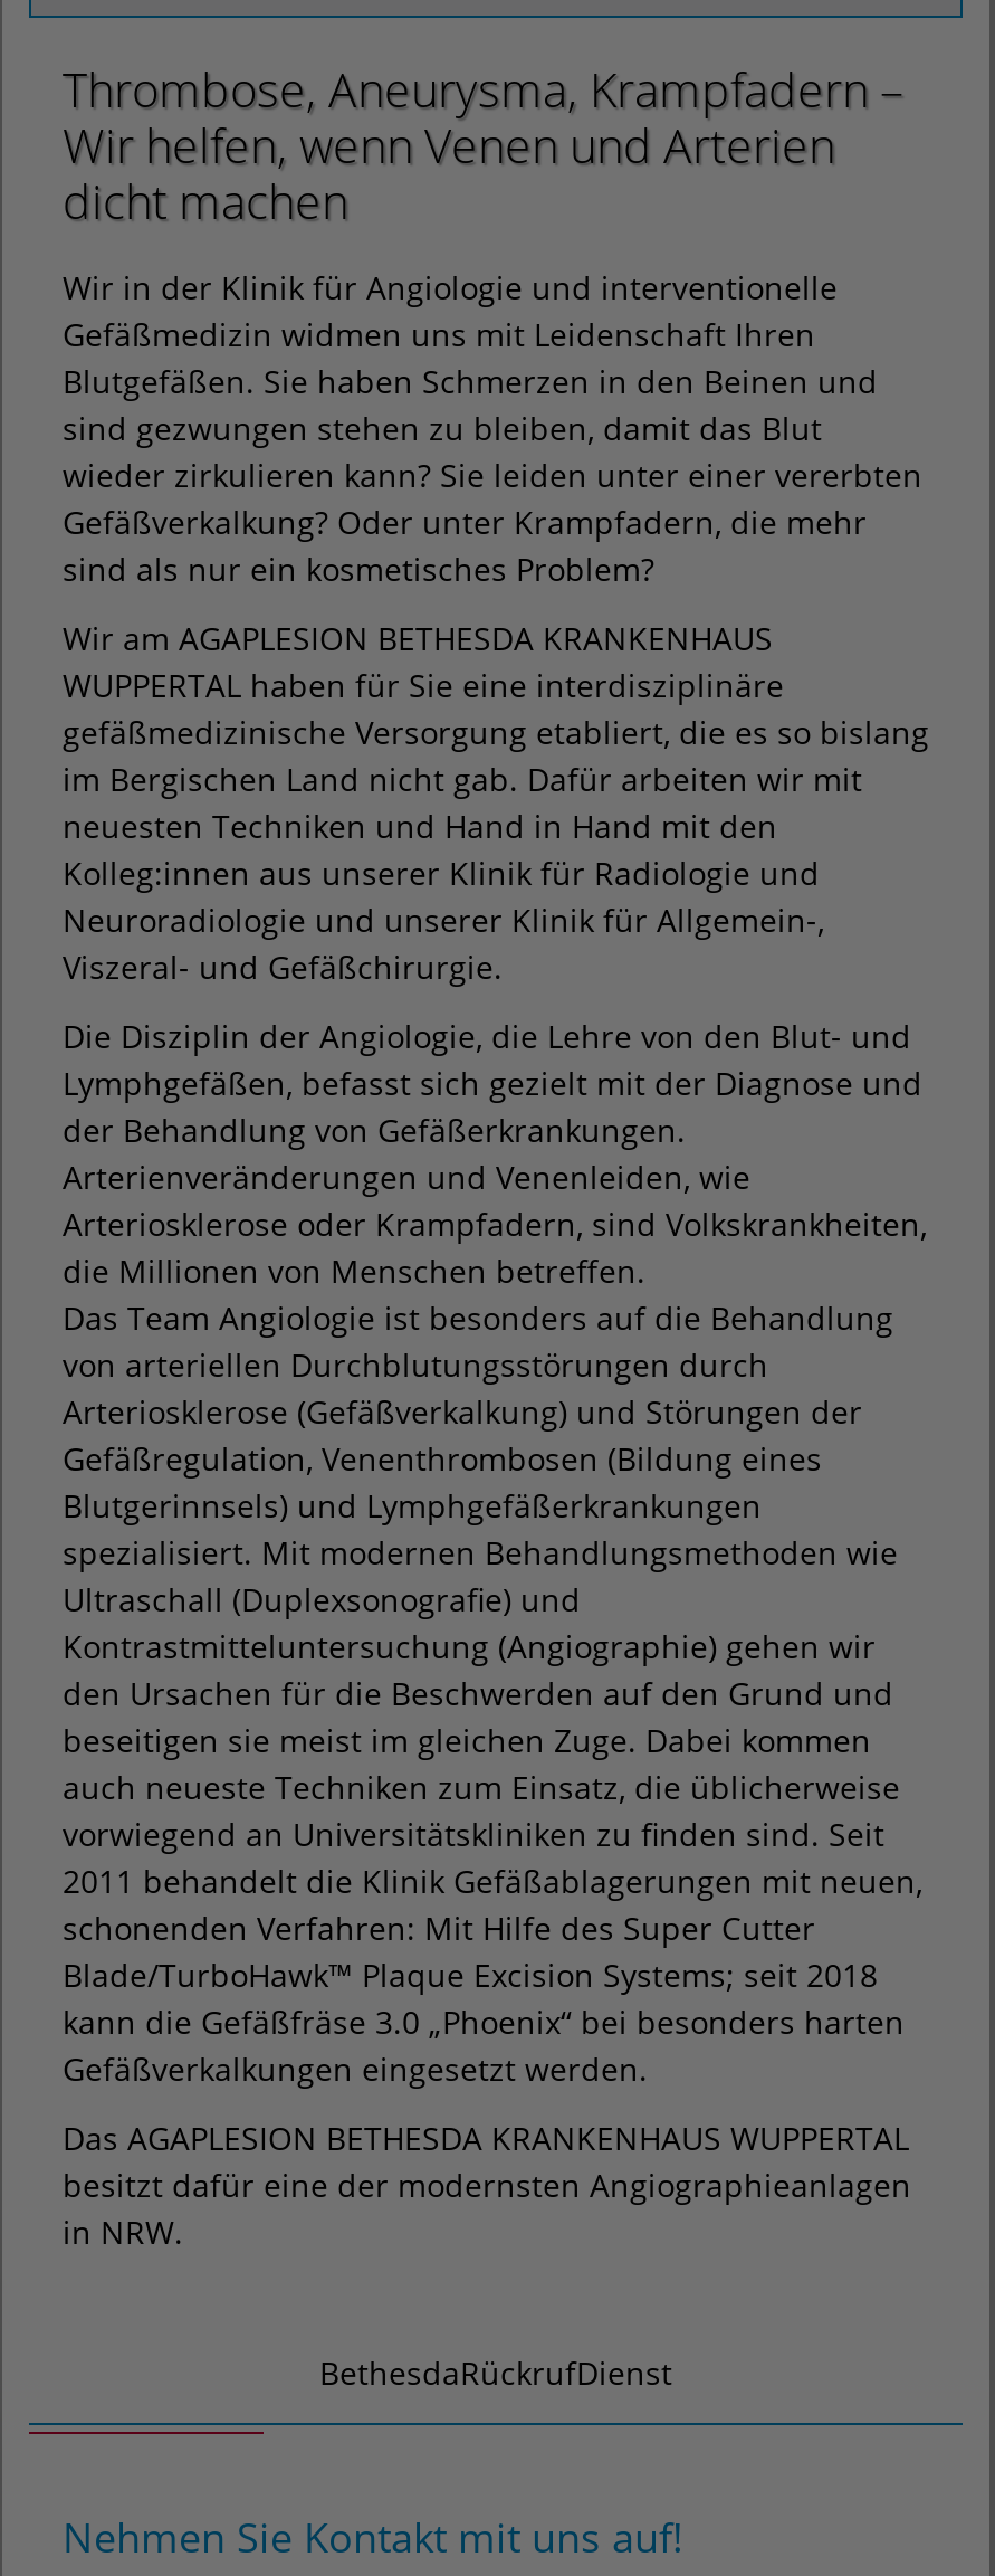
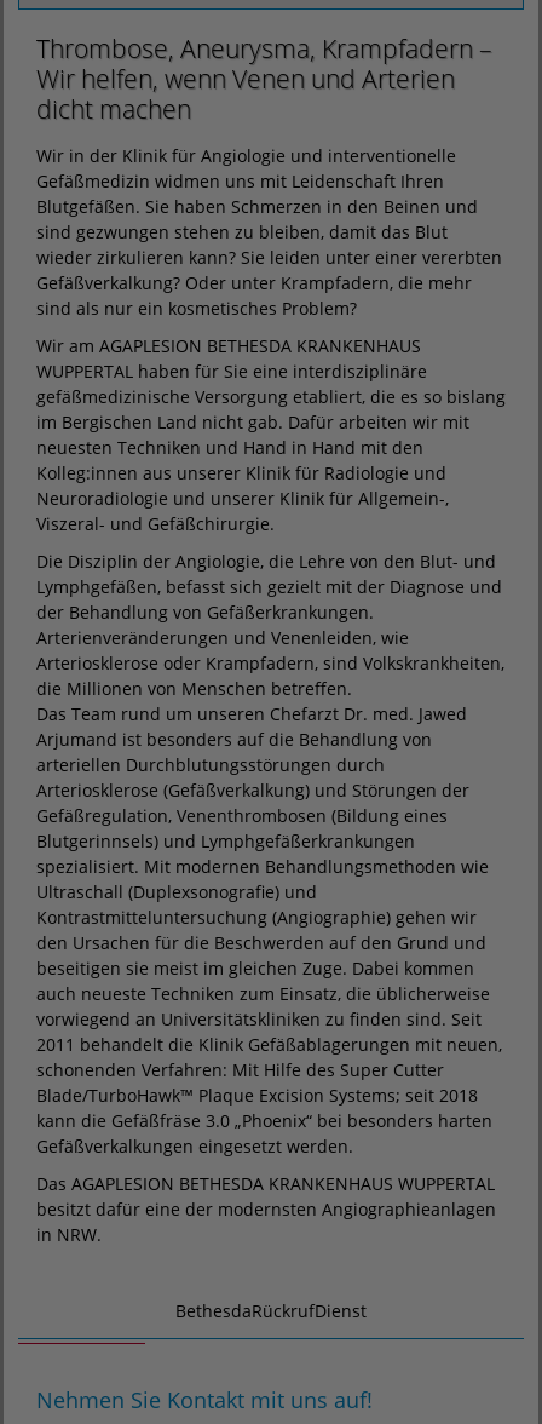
[63,1296,893,1386] Das Team Angiologie ist besonders auf die Behandlung | von arteriellen Durchblutungsstörungen durch -> [36,702,467,776] Das Team rund um unseren Chefarzt Dr. med. Jawed | Arjumand ist besonders auf die Behandlung von | arteriellen Durchblutungsstörungen durch

